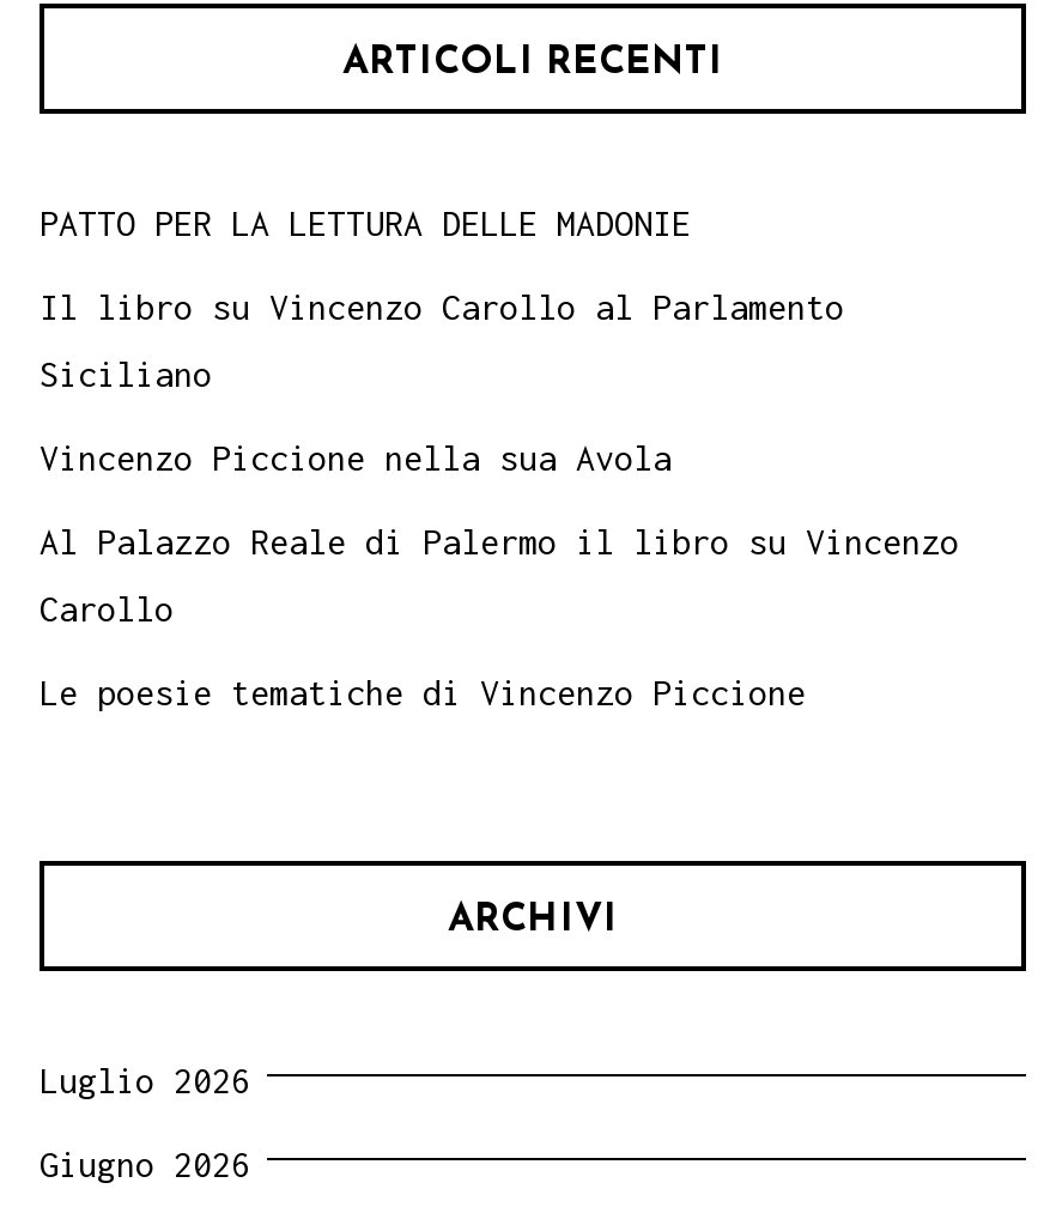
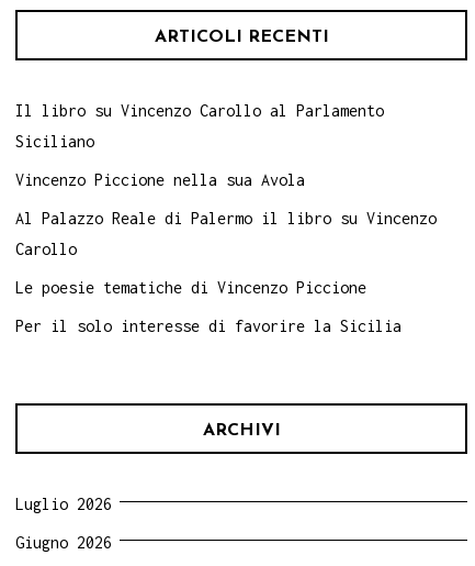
[40,201,691,242] PATTO PER LA LETTURA DELLE MADONIE -> none
moved [40,285,959,712] -> [15,101,437,296]: Il libro su Vincenzo Carollo al Parlamento | Siciliano | Vincenzo Piccione nella sua Avola | Al Palazzo Reale di Palermo il libro su Vincenzo | Carollo | Le poesie tematiche di Vincenzo Piccione
none -> [15,316,402,335] Per il solo interesse di favorire la Sicilia

